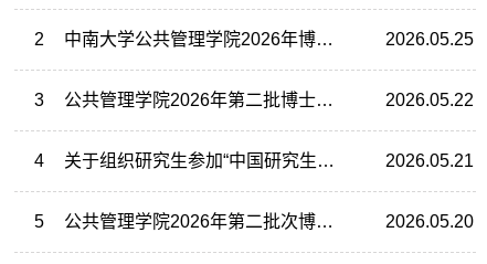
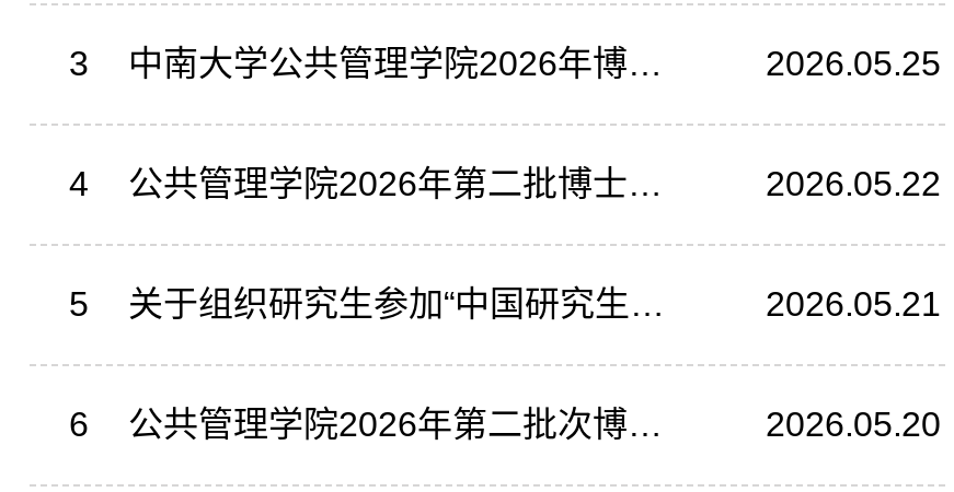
[34,30,44,49] 2 -> [69,45,89,82] 3
[34,91,44,110] 3 -> [69,166,89,203] 4
[34,152,44,170] 4 -> [69,286,89,323] 5
[34,212,44,231] 5 -> [69,406,89,443] 6

